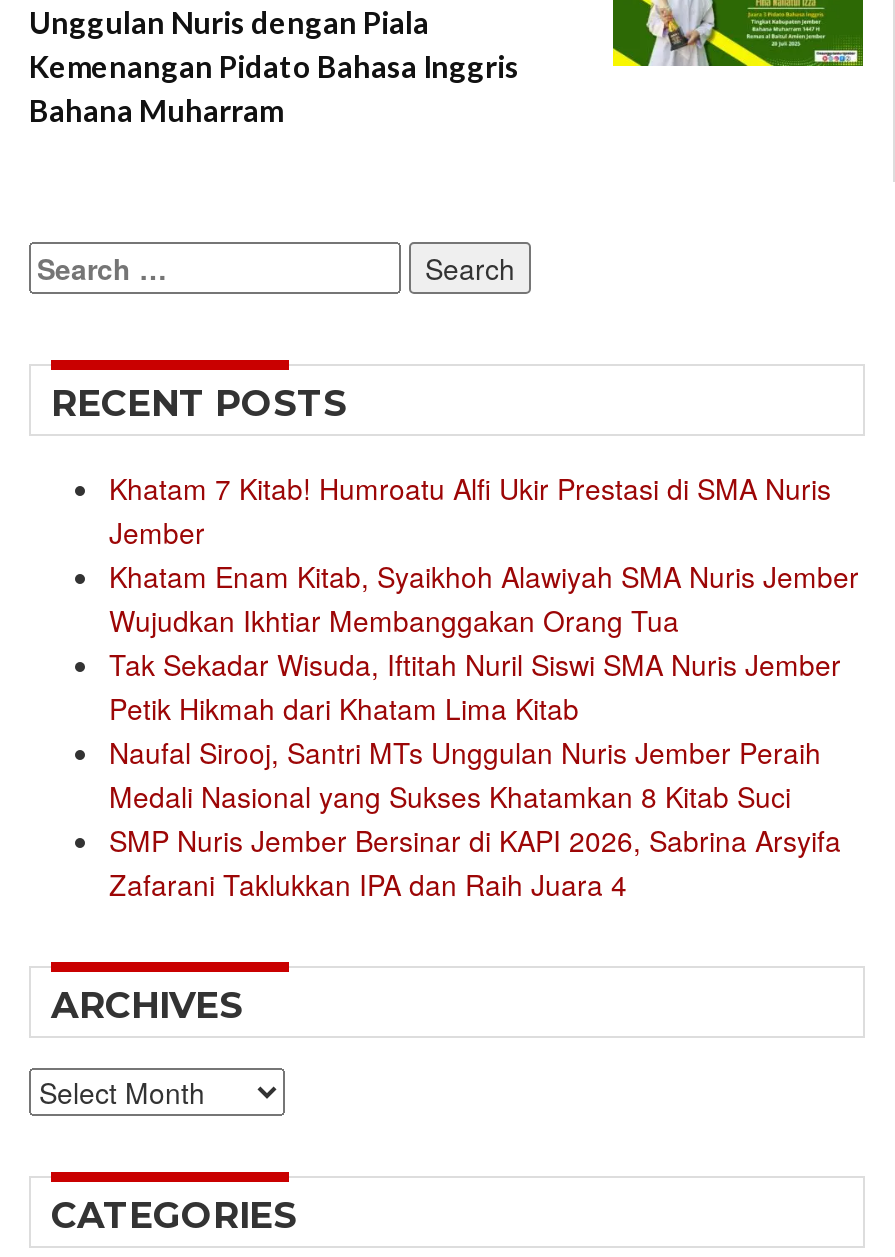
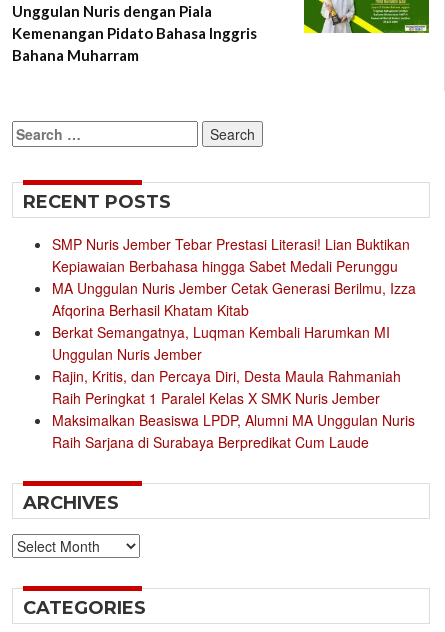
[109,469,859,905] Khatam 7 Kitab! Humroatu Alfi Ukir Prestasi di SMA Nuris | Jember | Khatam Enam Kitab, Syaikhoh Alawiyah SMA Nuris Jember | Wujudkan Ikhtiar Membanggakan Orang Tua | Tak Sekadar Wisuda, Iftitah Nuril Siswi SMA Nuris Jember | Petik Hikmah dari Khatam Lima Kitab | Naufal Sirooj, Santri MTs Unggulan Nuris Jember Peraih | Medali Nasional yang Sukses Khatamkan 8 Kitab Suci | SMP Nuris Jember Bersinar di KAPI 2026, Sabrina Arsyifa | Zafarani Taklukkan IPA dan Raih Juara 4 -> [52,234,416,452] SMP Nuris Jember Tebar Prestasi Literasi! Lian Buktikan | Kepiawaian Berbahasa hingga Sabet Medali Perunggu | MA Unggulan Nuris Jember Cetak Generasi Berilmu, Izza | Afqorina Berhasil Khatam Kitab | Berkat Semangatnya, Luqman Kembali Harumkan MI | Unggulan Nuris Jember | Rajin, Kritis, dan Percaya Diri, Desta Maula Rahmaniah | Raih Peringkat 1 Paralel Kelas X SMK Nuris Jember | Maksimalkan Beasiswa LPDP, Alumni MA Unggulan Nuris | Raih Sarjana di Surabaya Berpredikat Cum Laude

